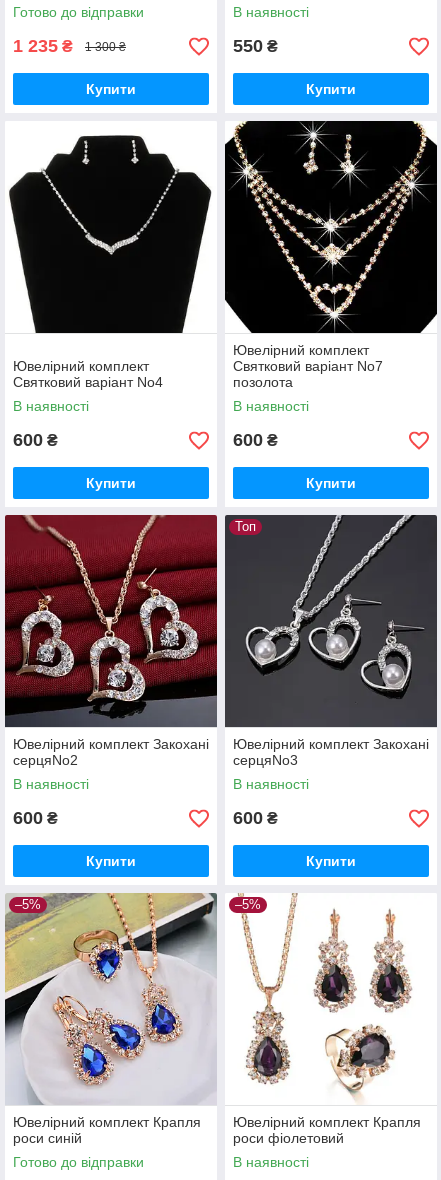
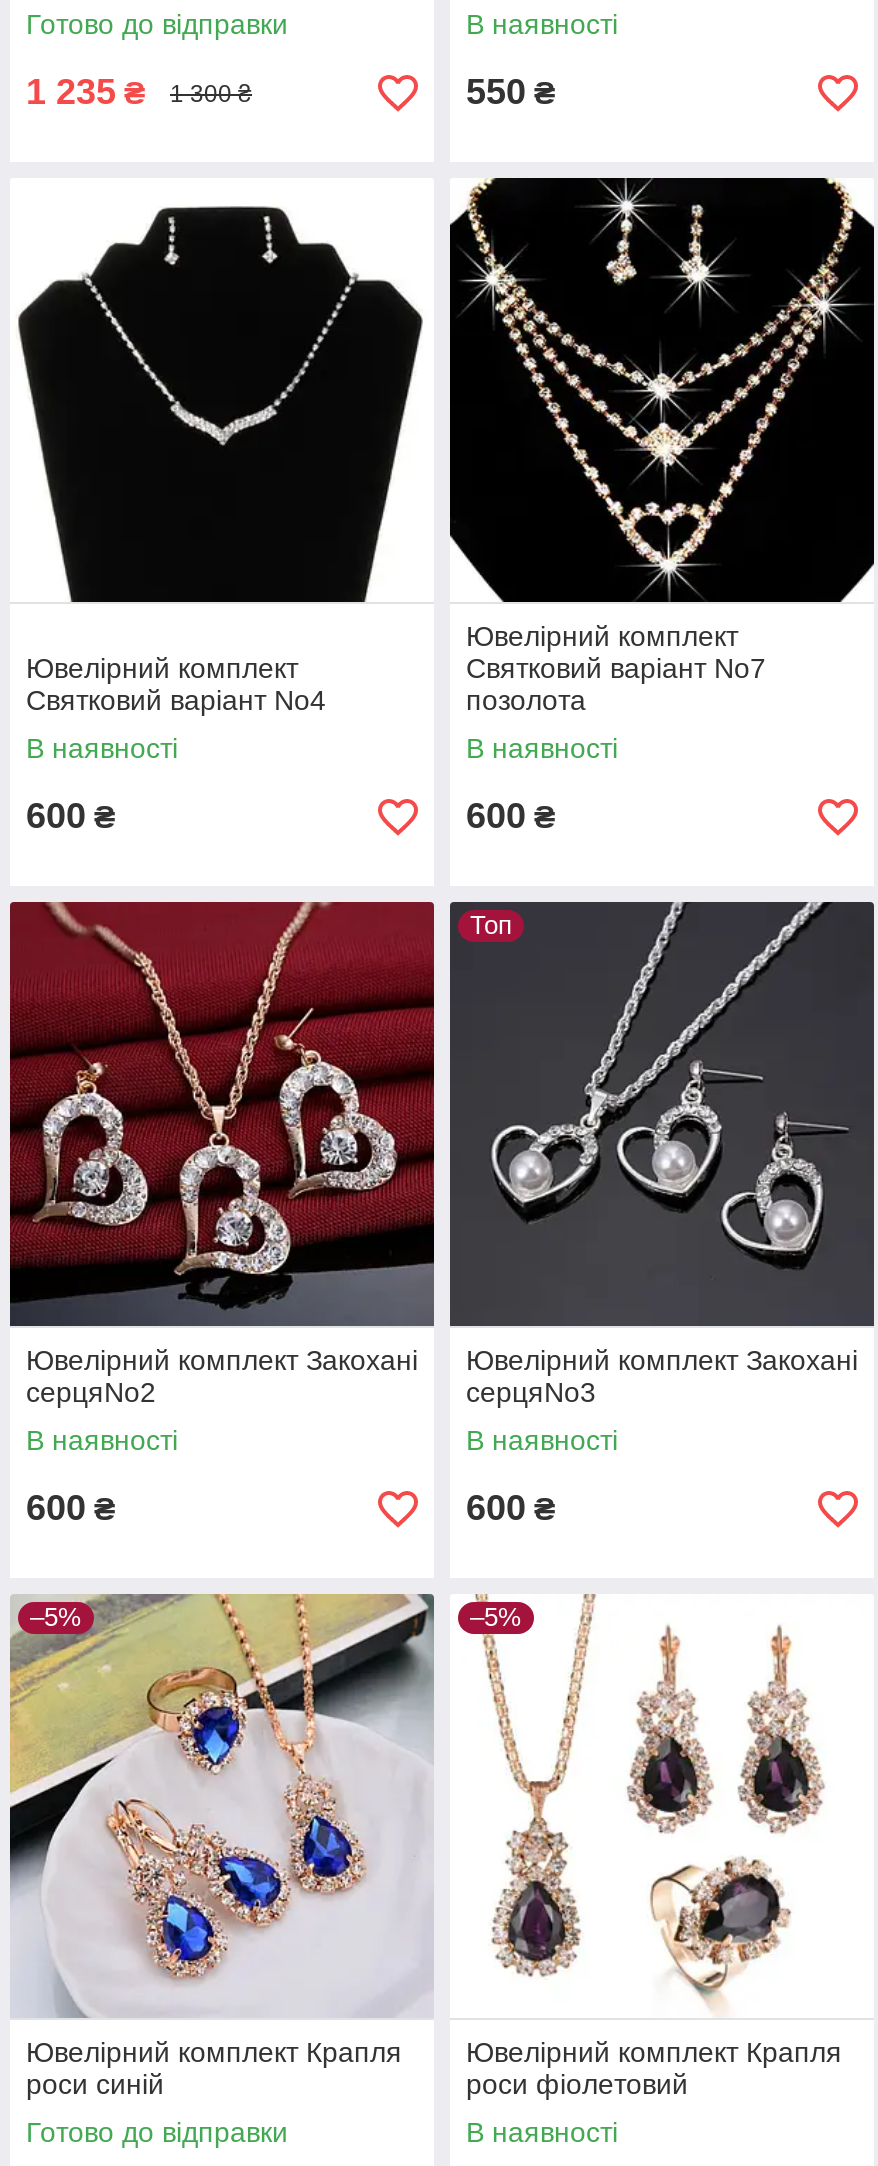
[86,81,136,97] Купити -> none
[306,81,356,97] Купити -> none
[86,475,136,491] Купити -> none
[306,475,356,491] Купити -> none
[86,853,136,869] Купити -> none
[306,853,356,869] Купити -> none

